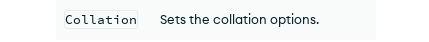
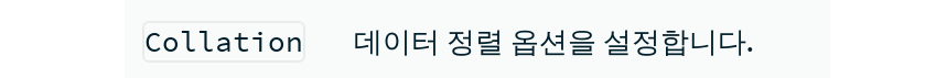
[160,11,319,27] Sets the collation options. -> [354,23,753,58] 데이터 정렬 옵션을 설정합니다.

